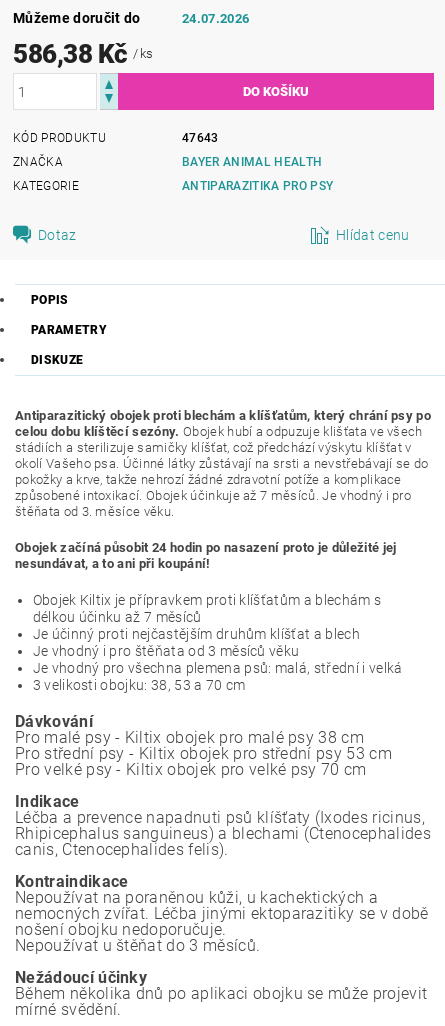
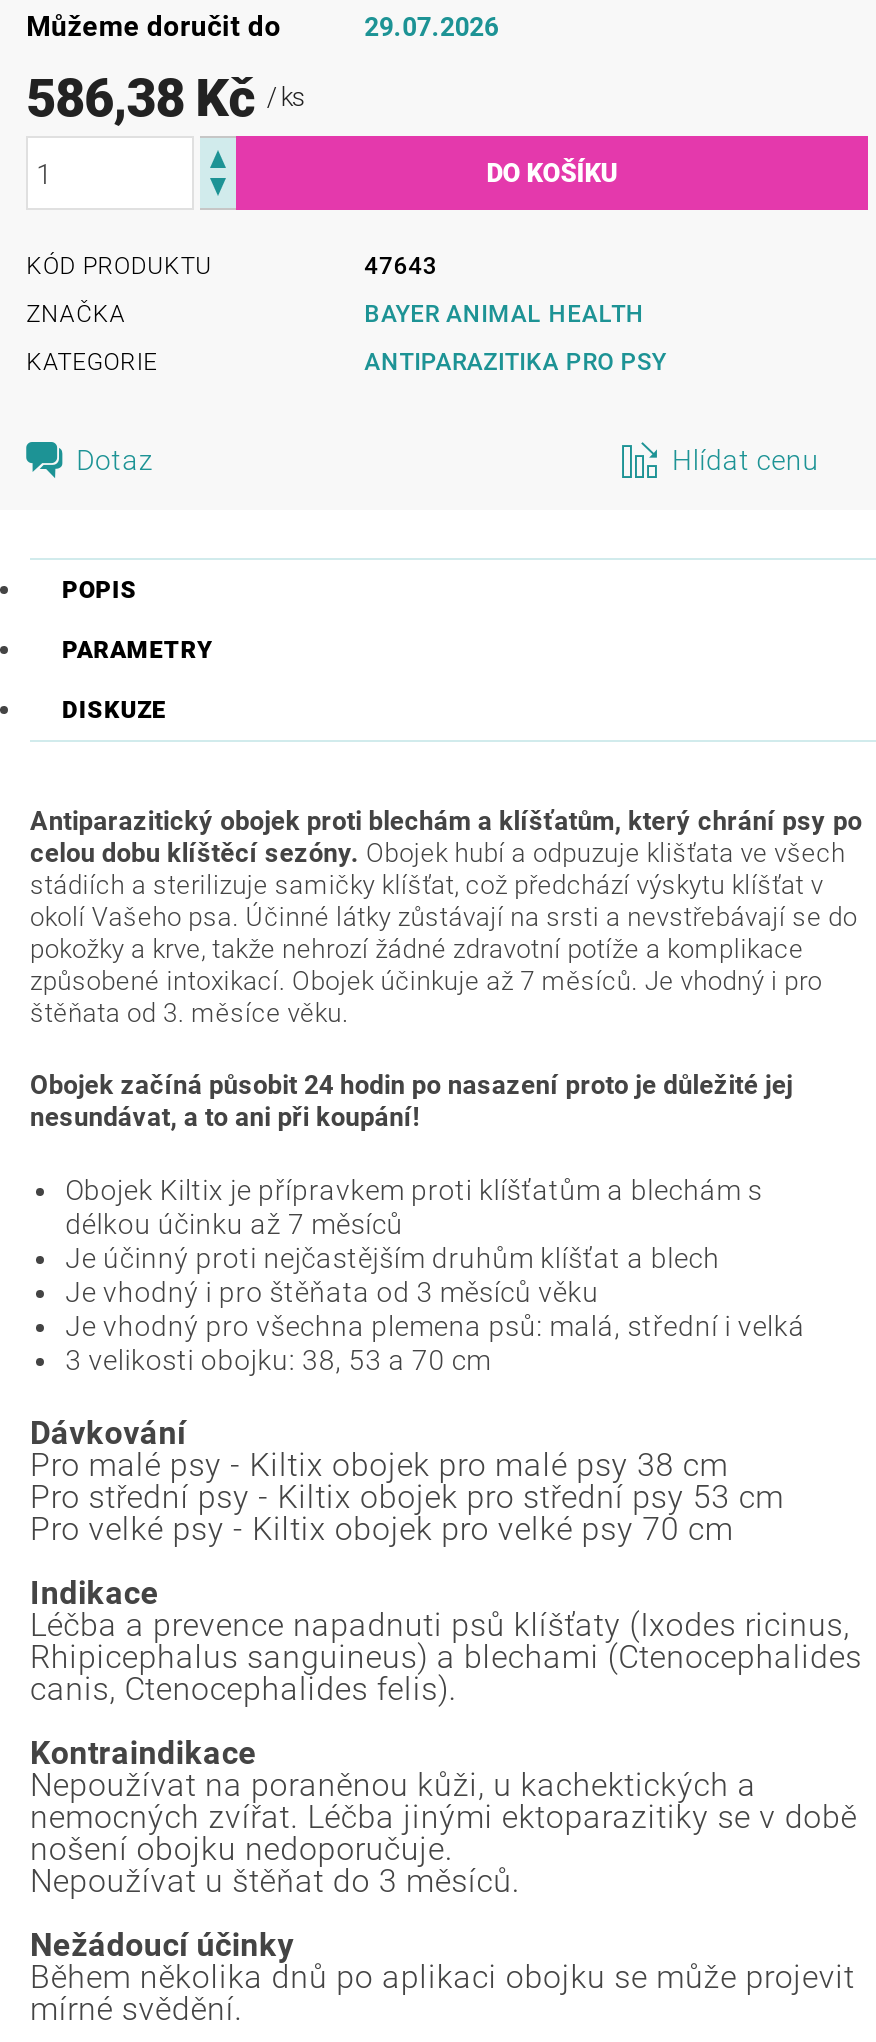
[182,11,249,26] 24.07.2026 -> [364,12,499,42] 29.07.2026

